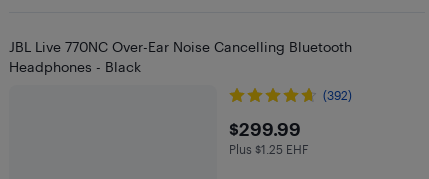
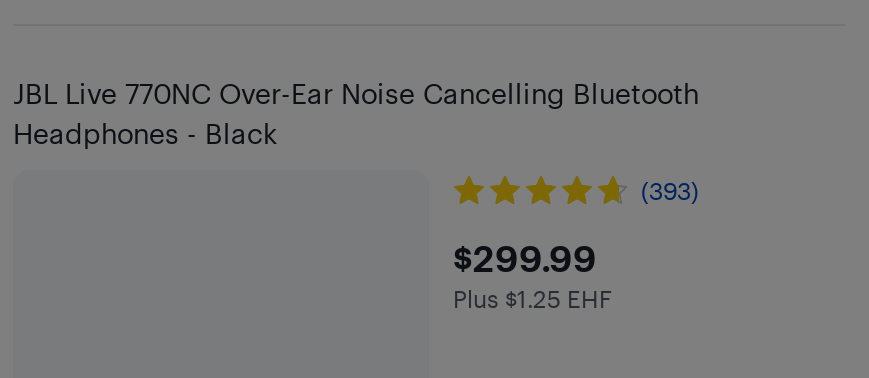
[323,88,352,102] (392) -> [641,176,699,204] (393)

